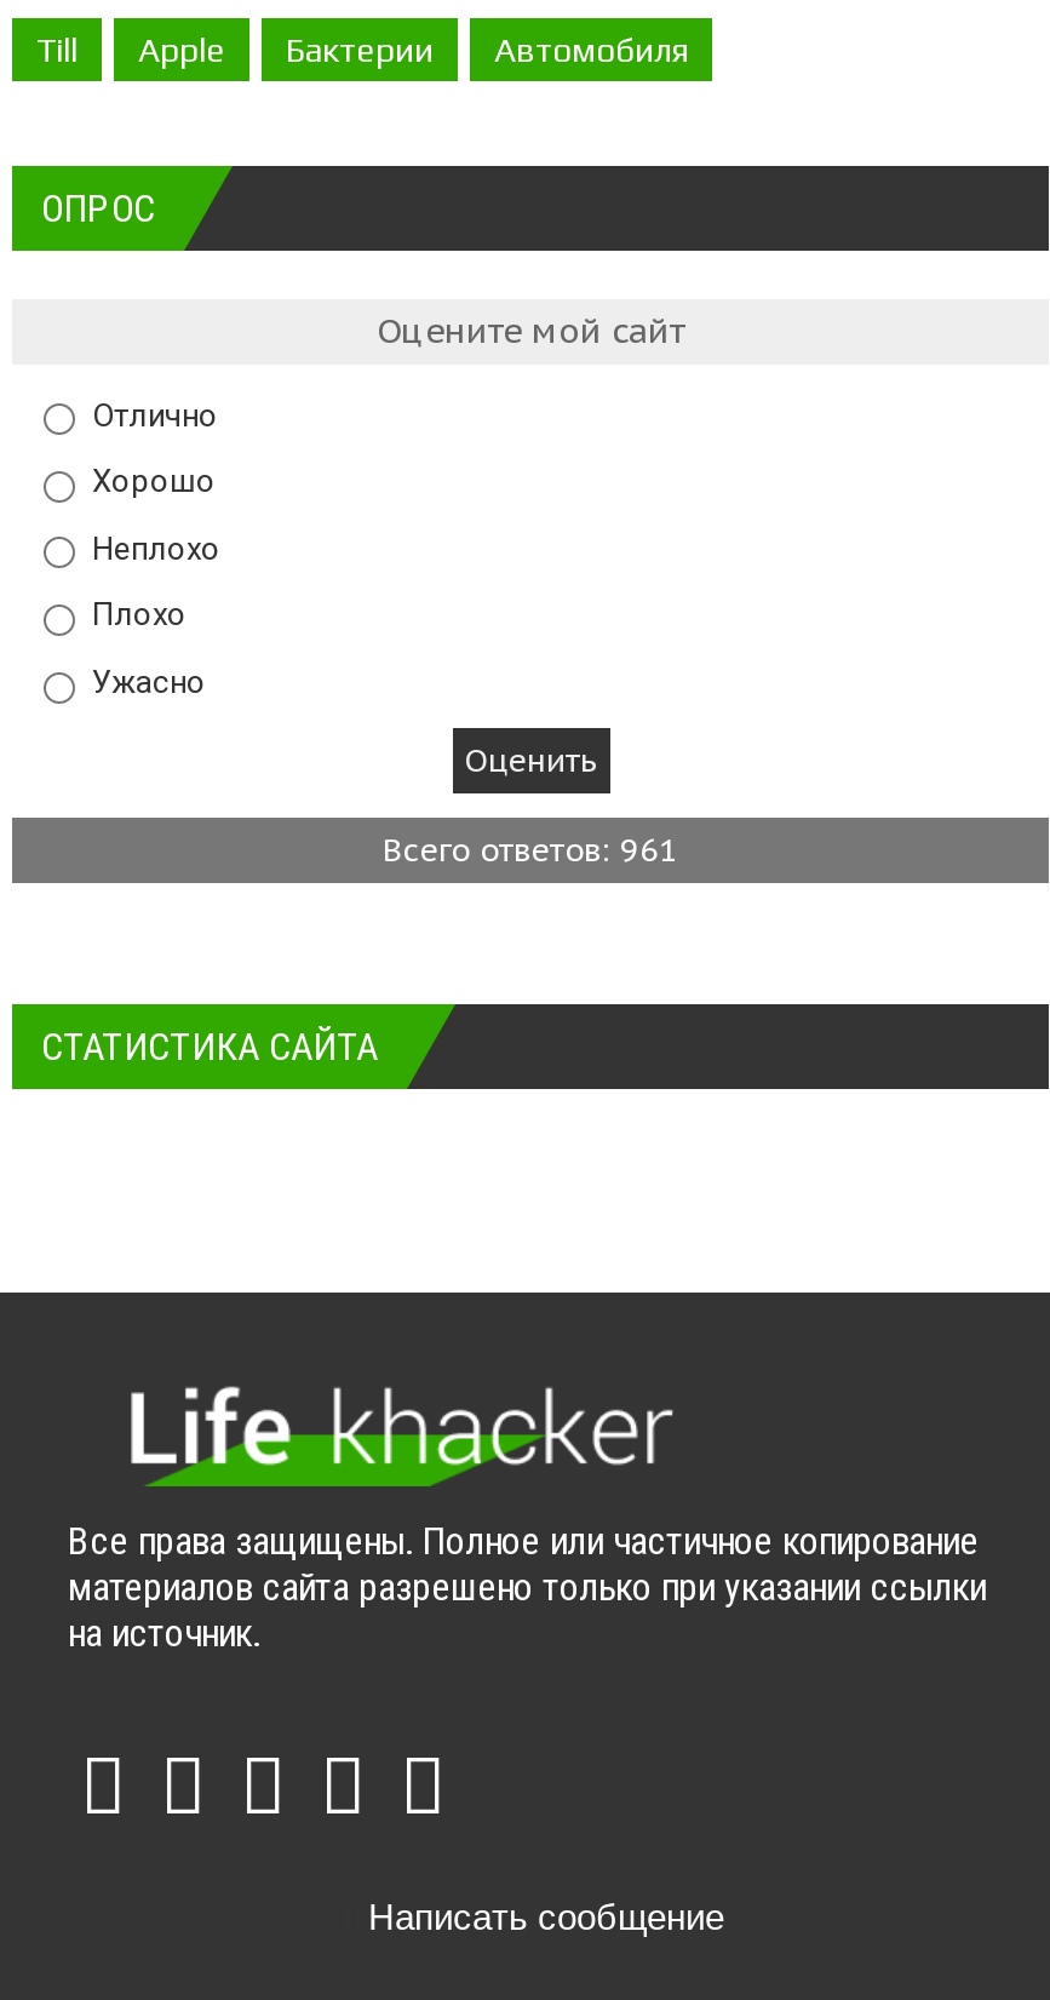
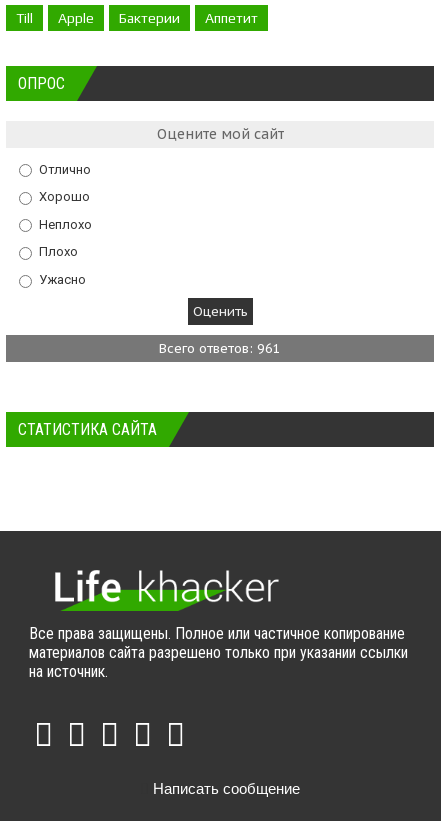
[494,30,688,68] Автомобиля -> [205,10,258,26] Аппетит

